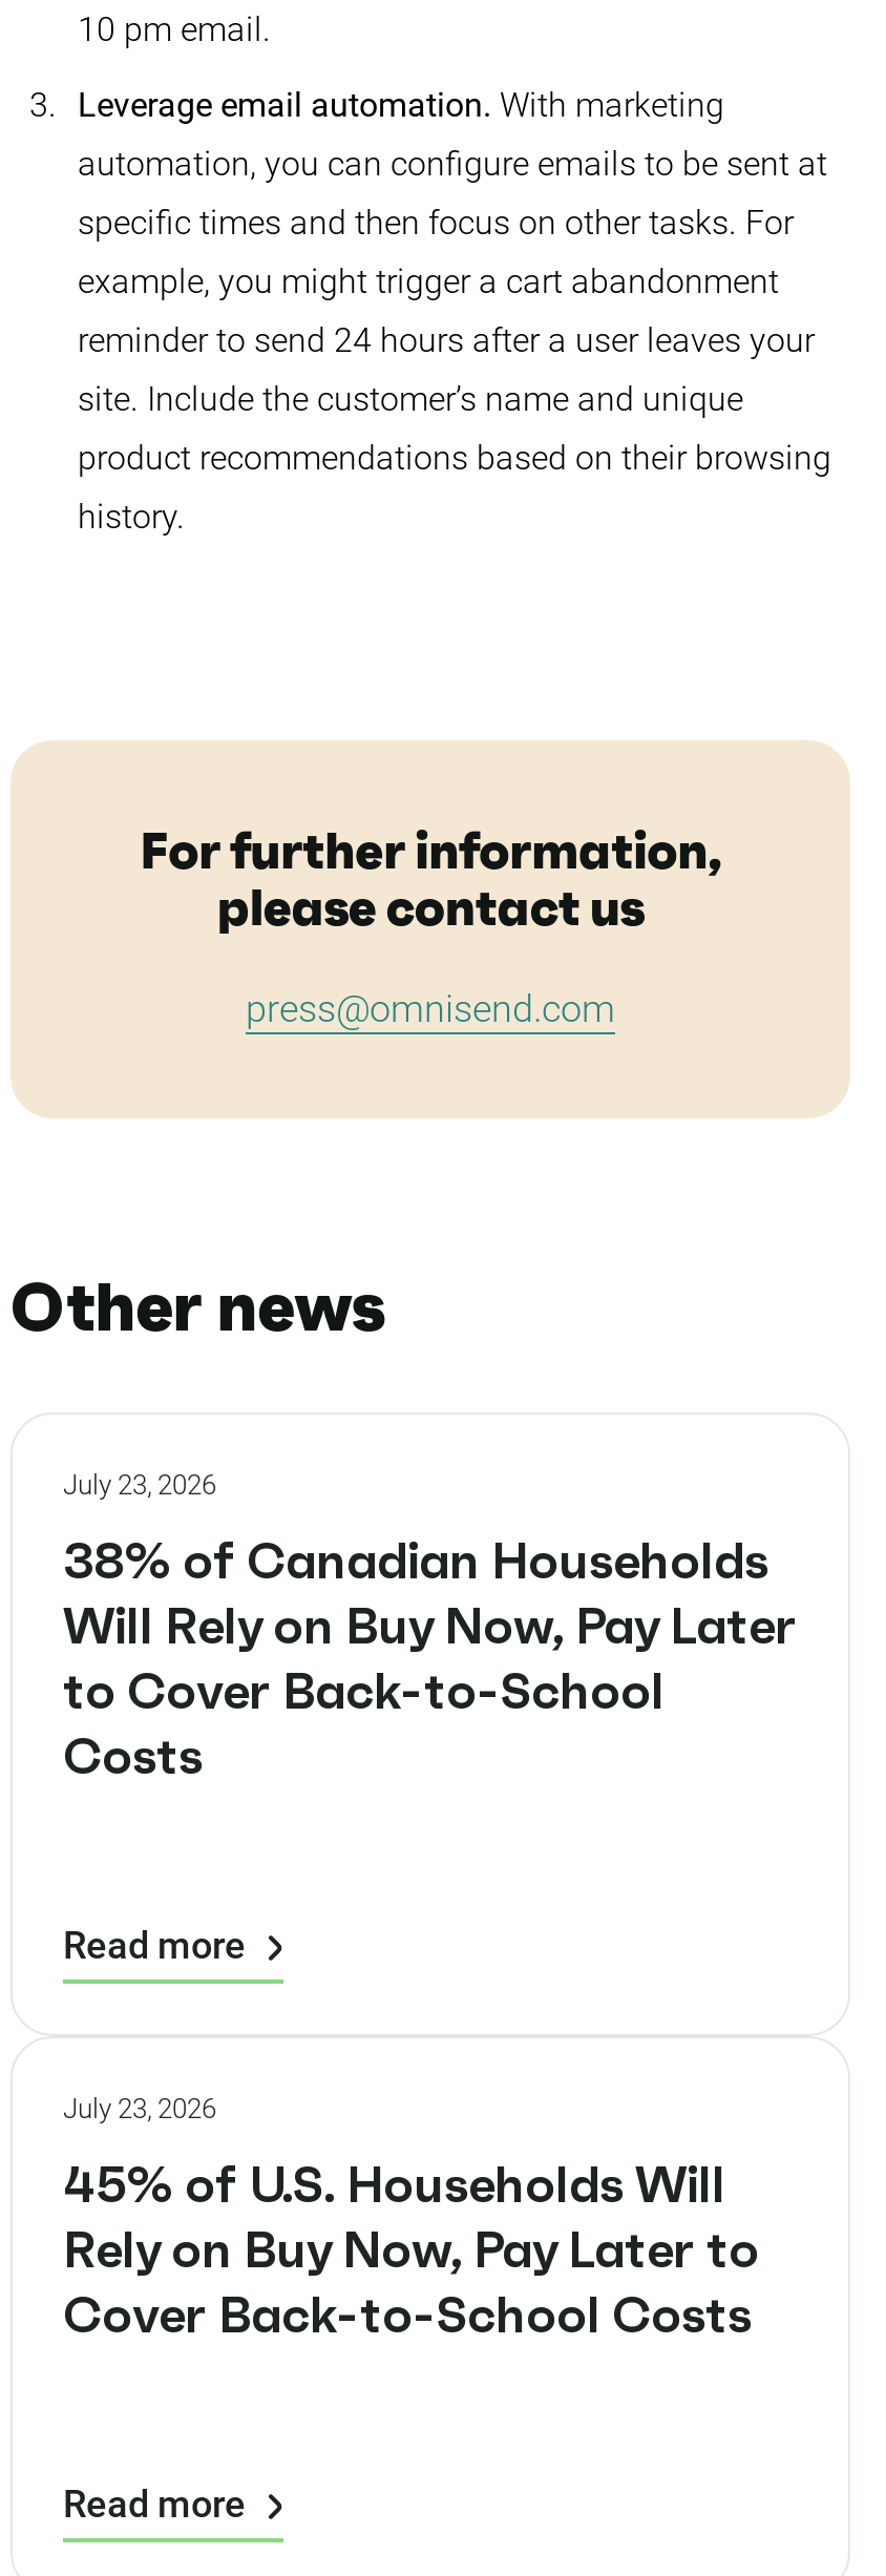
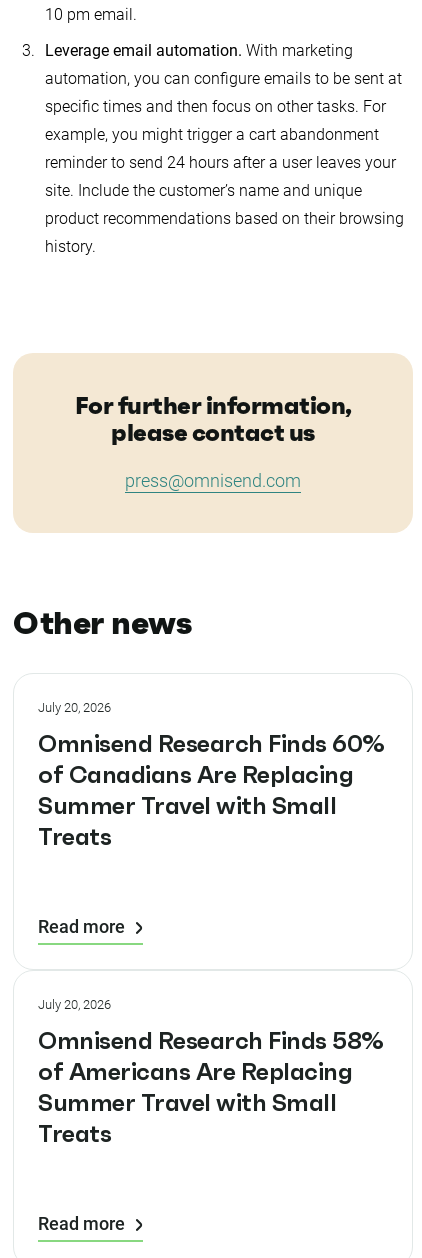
[63,1469,216,1501] July 23, 2026 -> [38,700,111,715] July 20, 2026
[63,1530,797,1788] 38% of Canadian Households | Will Rely on Buy Now, Pay Later | to Cover Back-to-School | Costs -> [38,729,384,852] Omnisend Research Finds 60% | of Canadians Are Replacing | Summer Travel with Small | Treats
[63,2093,216,2124] July 23, 2026 -> [38,997,111,1012] July 20, 2026
[63,2154,759,2347] 45% of U.S. Households Will | Rely on Buy Now, Pay Later to | Cover Back-to-School Costs -> [38,1026,383,1149] Omnisend Research Finds 58% | of Americans Are Replacing | Summer Travel with Small | Treats

